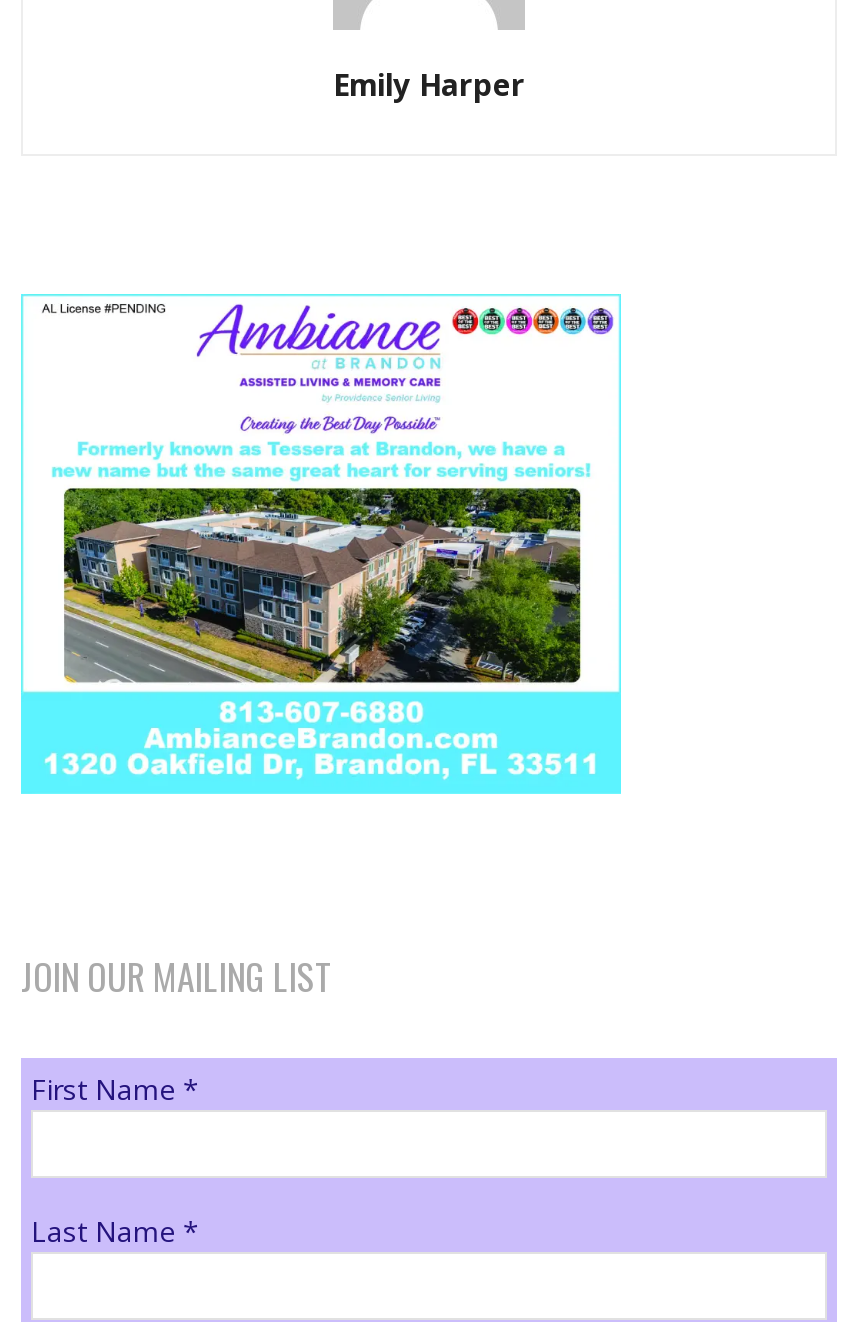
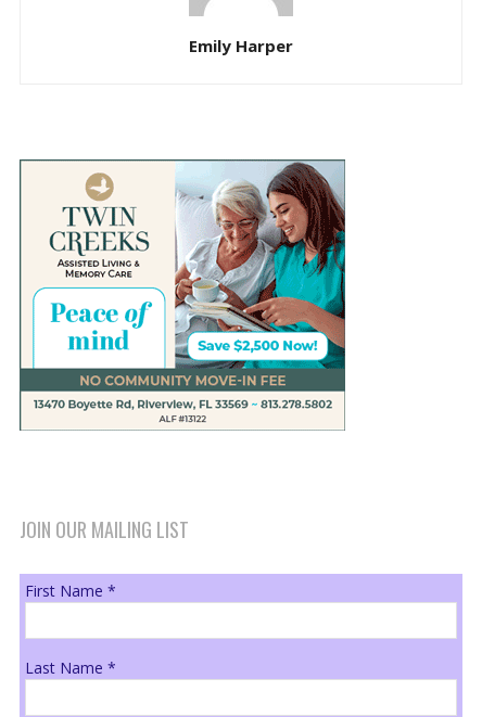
[19,294,623,794] [image] -> [18,158,346,431] [image]

